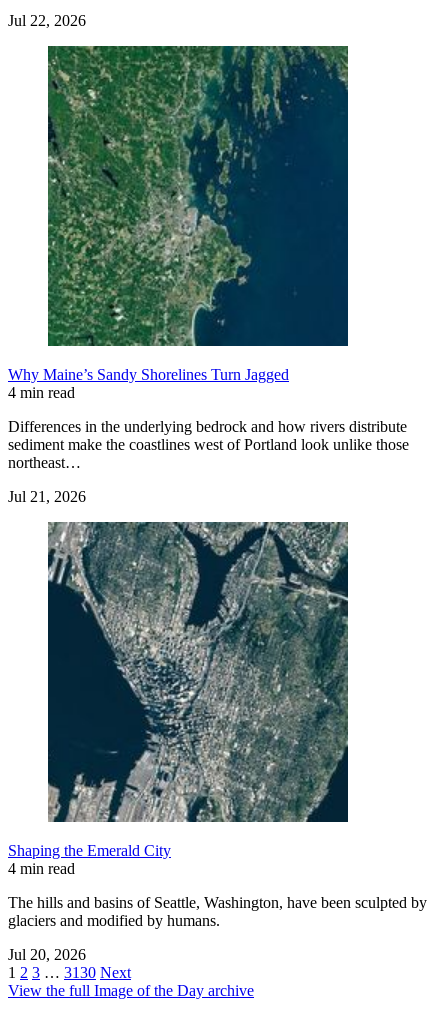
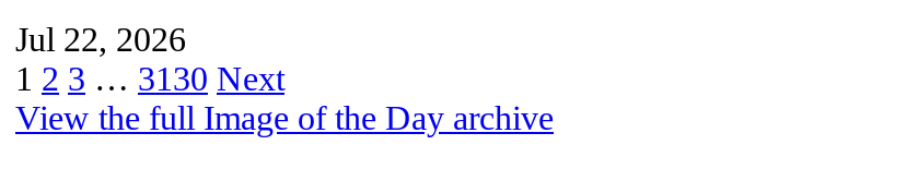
[8,45,409,505] [image] | Why Maine’s Sandy Shorelines Turn Jagged | 4 min read | Differences in the underlying bedrock and how rivers distribute | sediment make the coastlines west of Portland look unlike those | northeast… | Jul 21, 2026 -> none
[8,521,427,963] [image] | Shaping the Emerald City | 4 min read | The hills and basins of Seattle, Washington, have been sculpted by | glaciers and modified by humans. | Jul 20, 2026 -> none

